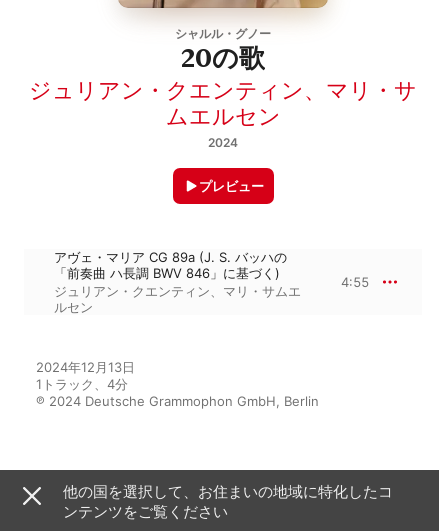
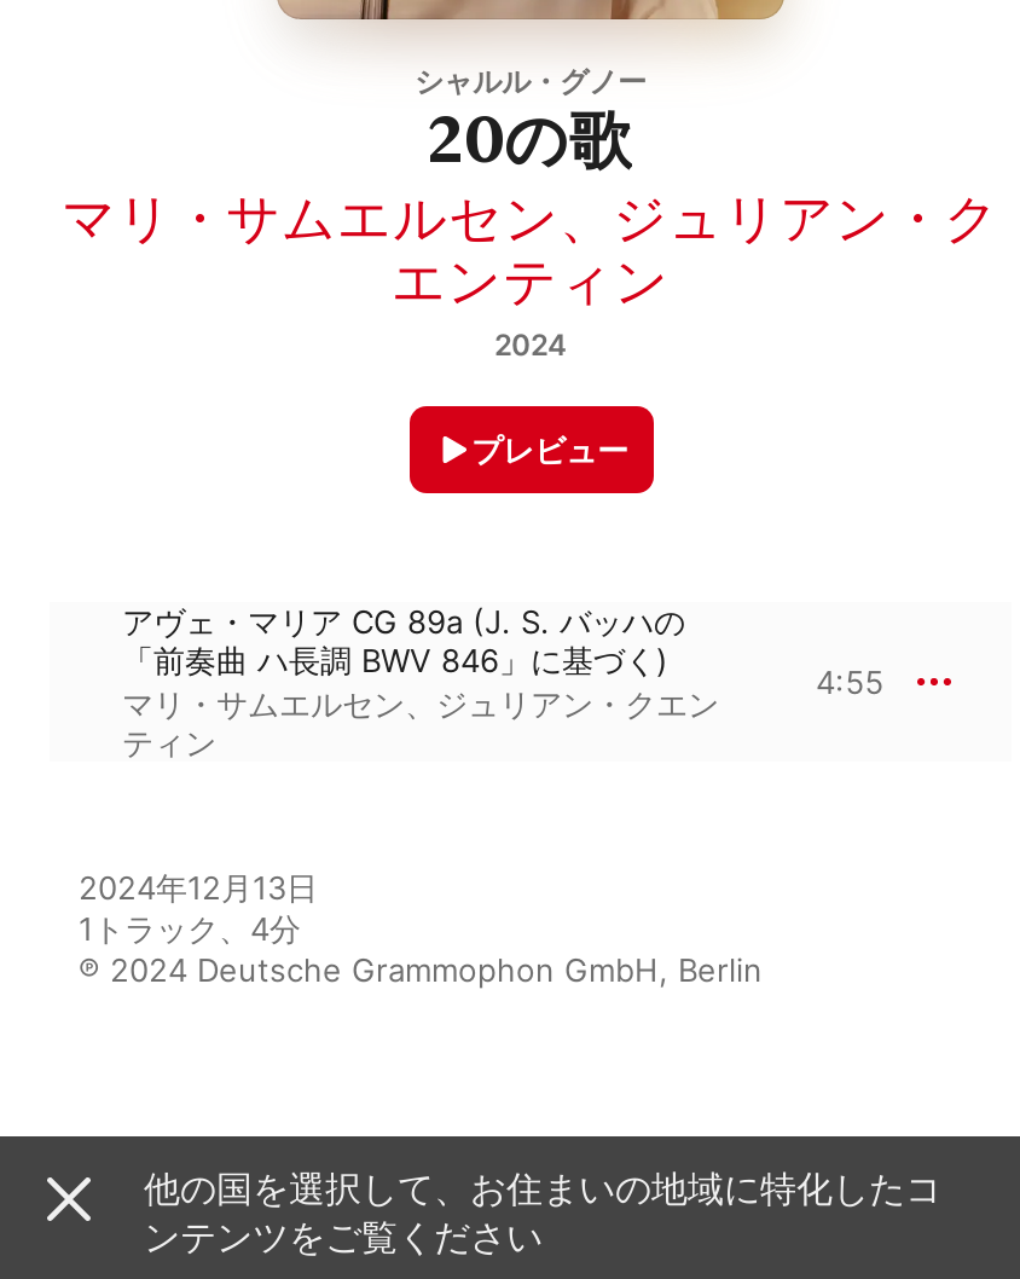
[29,77,417,103] ジュリアン・クエンティン、マリ・サ -> [62,186,999,249] マリ・サムエルセン、ジュリアン・ク
[165,103,280,129] ムエルセン -> [392,249,670,312] エンティン
[54,283,301,299] ジュリアン・クエンティン、マリ・サムエ -> [122,684,719,723] マリ・サムエルセン、ジュリアン・クエン
[54,299,93,315] ルセン -> [122,723,216,762] ティン

